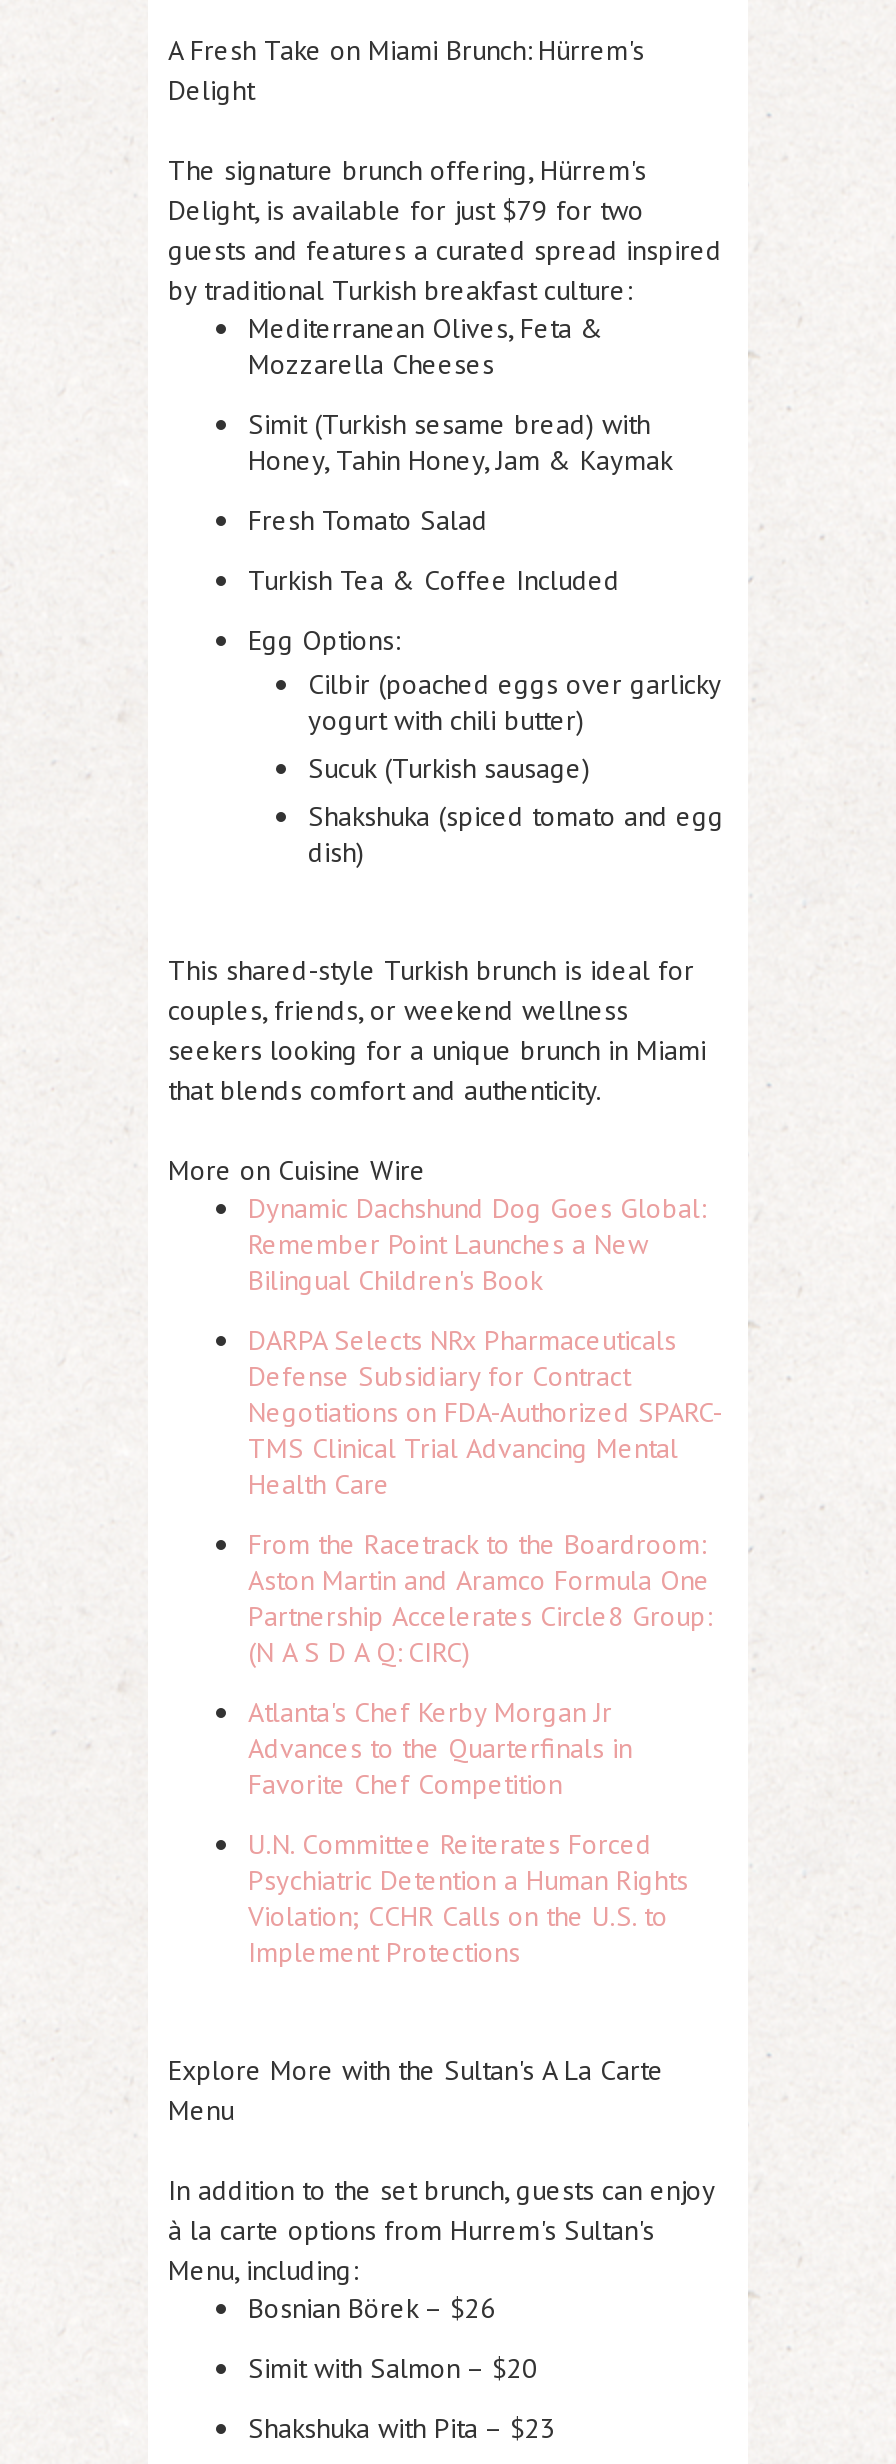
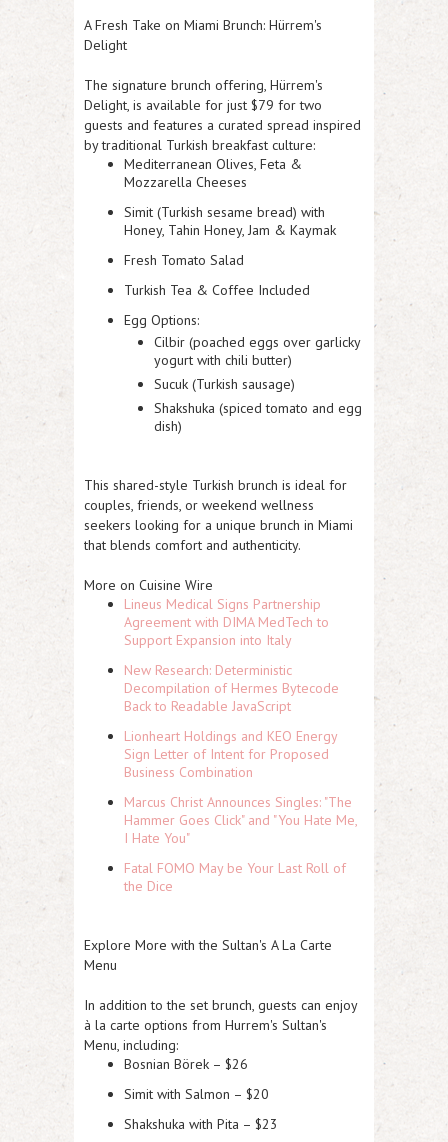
[248,1190,704,1298] Dynamic Dachshund Dog Goes Global: | Remember Point Launches a New | Bilingual Children's Book -> [124,595,329,649] Lineus Medical Signs Partnership | Agreement with DIMA MedTech to | Support Expansion into Italy
[248,1322,722,1502] DARPA Selects NRx Pharmaceuticals | Defense Subsidiary for Contract | Negotiations on FDA-Authorized SPARC- | TMS Clinical Trial Advancing Mental | Health Care -> [124,661,339,715] New Research: Deterministic | Decompilation of Hermes Bytecode | Back to Readable JavaScript
[248,1526,710,1670] From the Racetrack to the Boardroom: | Aston Martin and Aramco Formula One | Partnership Accelerates Circle8 Group: | (N A S D A Q: CIRC) -> [124,727,337,781] Lionheart Holdings and KEO Energy | Sign Letter of Intent for Proposed | Business Combination
[248,1694,632,1802] Atlanta's Chef Kerby Morgan Jr | Advances to the Quarterfinals in | Favorite Chef Competition -> [124,793,357,847] Marcus Christ Announces Singles: "The | Hammer Goes Click" and "You Hate Me, | I Hate You"
[248,1826,688,1970] U.N. Committee Reiterates Forced | Psychiatric Detention a Human Rights | Violation; CCHR Calls on the U.S. to | Implement Protections -> [124,859,346,895] Fatal FOMO May be Your Last Roll of | the Dice

